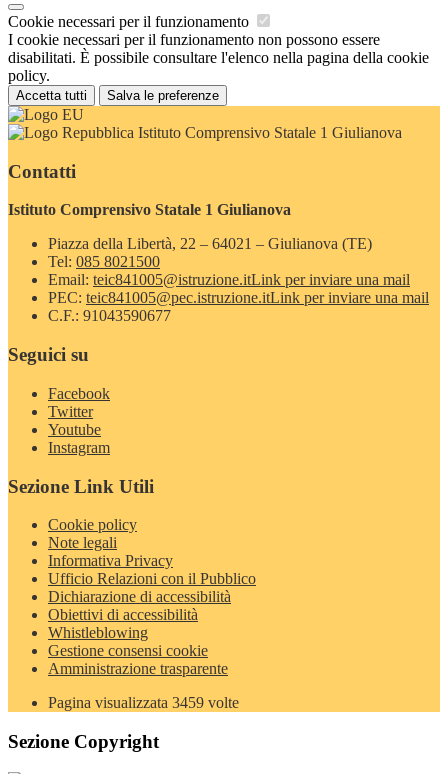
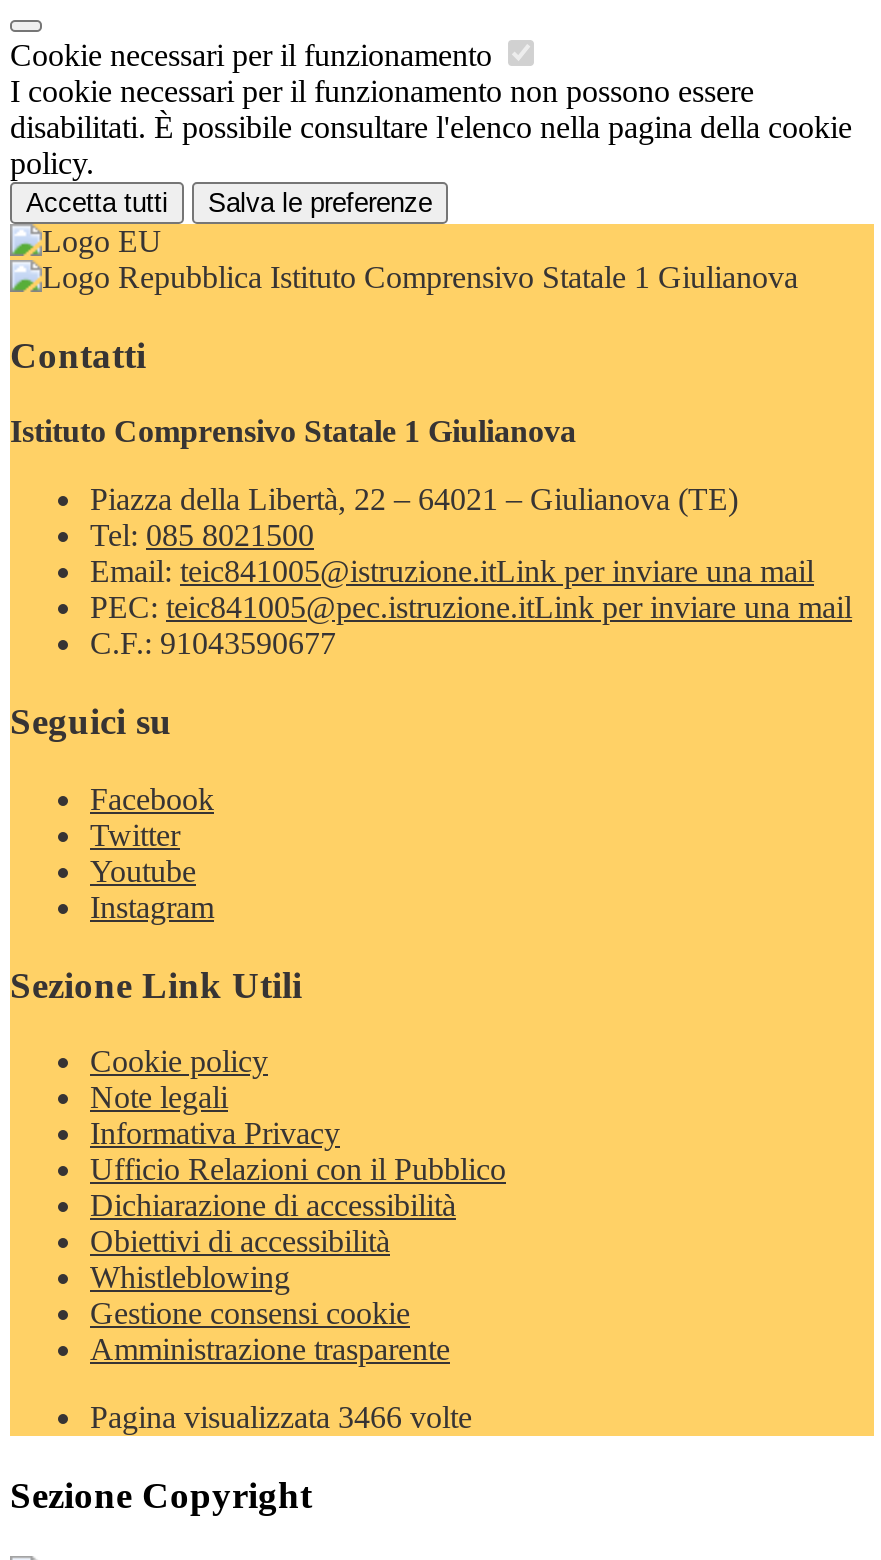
[48,694,239,711] Pagina visualizzata 3459 volte -> [90,1401,472,1435] Pagina visualizzata 3466 volte

